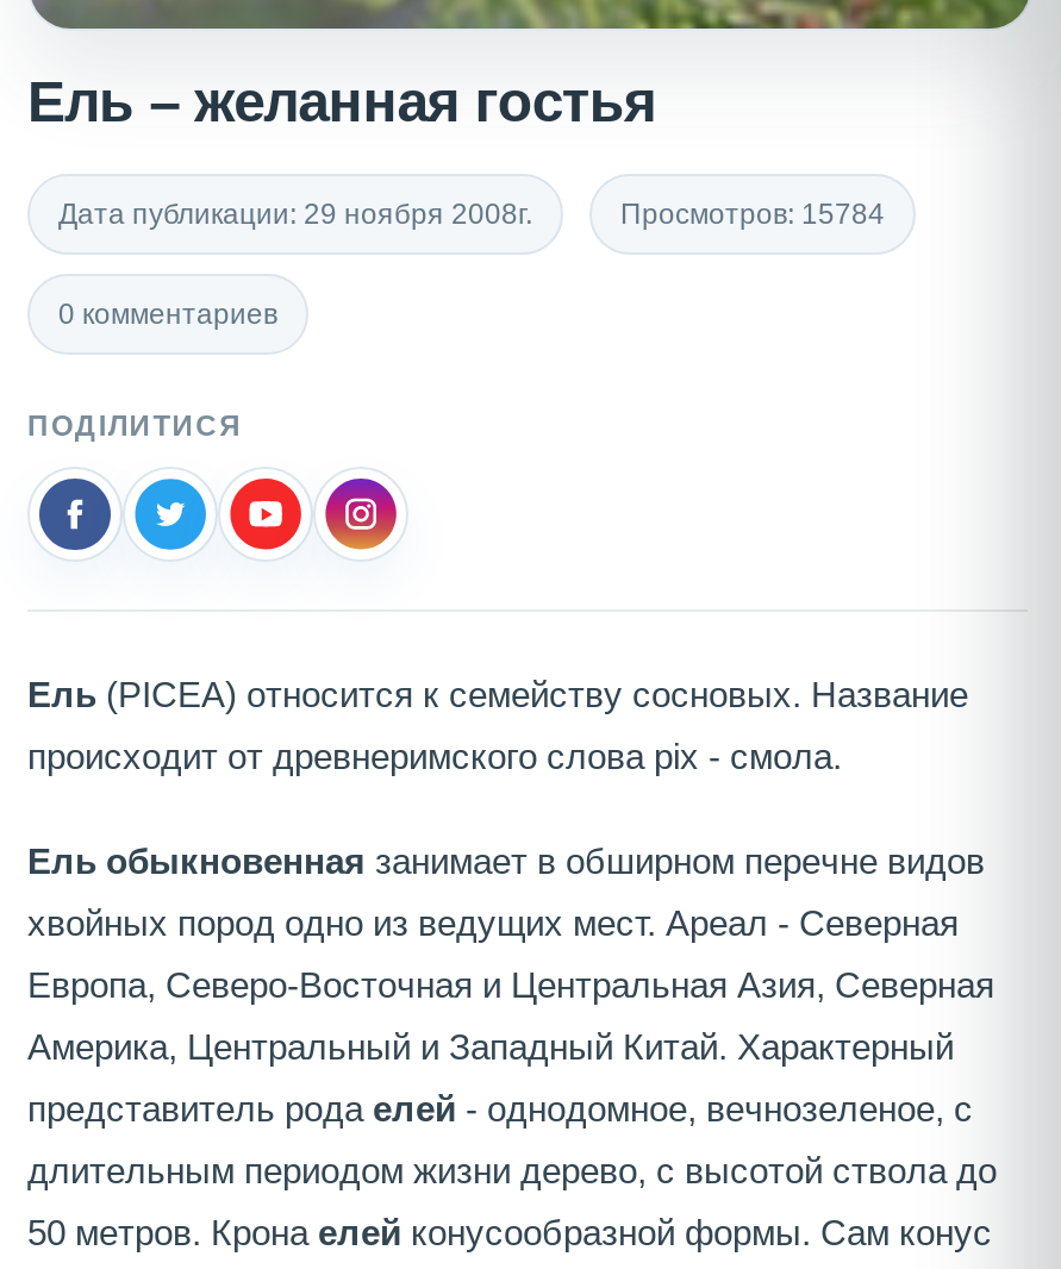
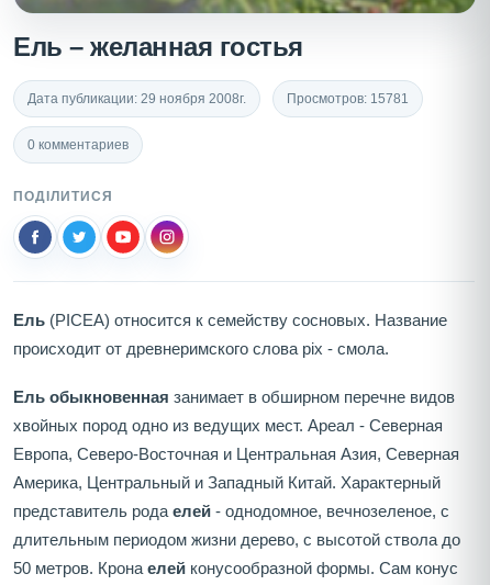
[620,197,885,230] Просмотров: 15784 -> [287,91,409,106] Просмотров: 15781

